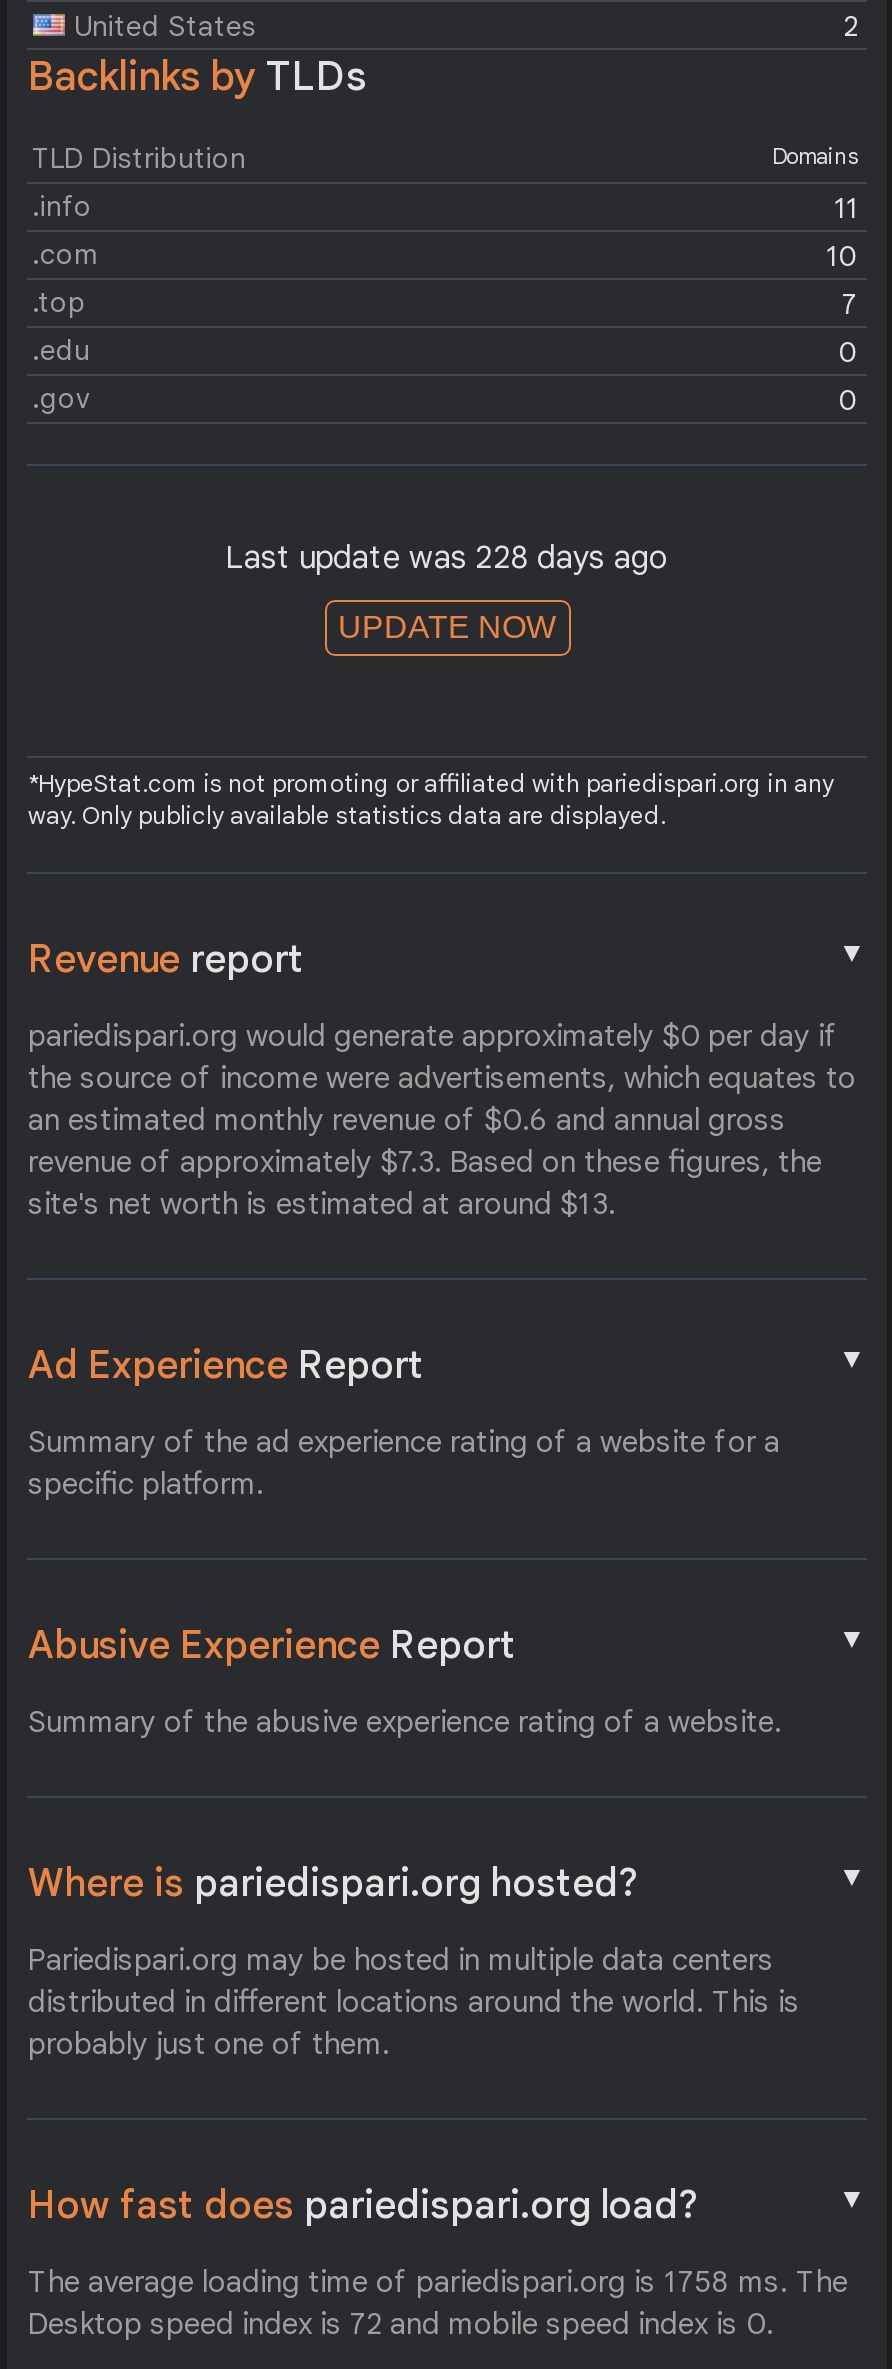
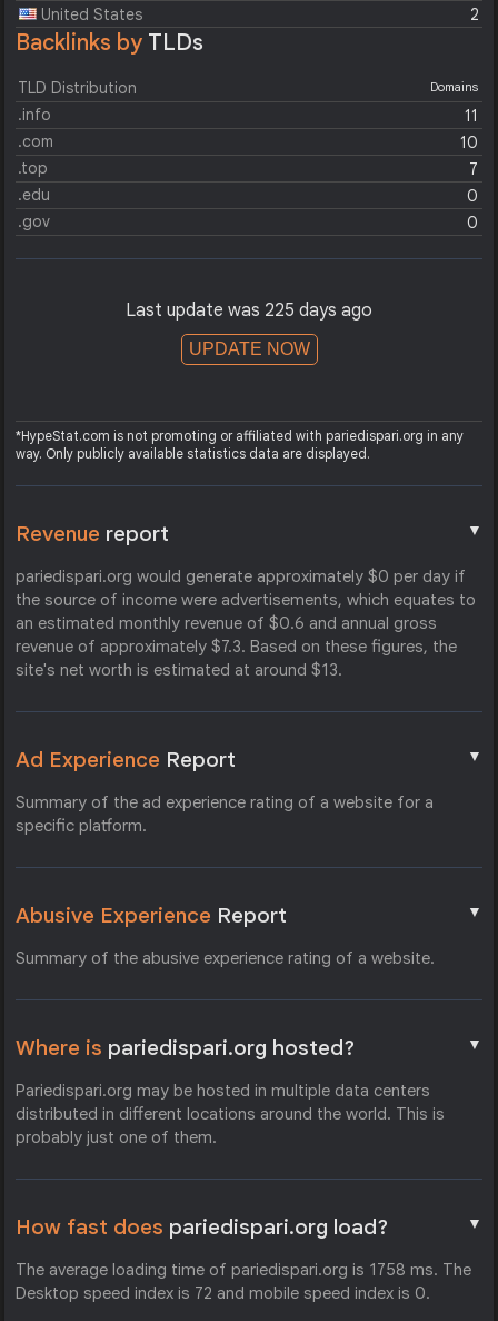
[225,538,669,578] Last update was 228 days ago -> [126,300,372,322] Last update was 225 days ago

